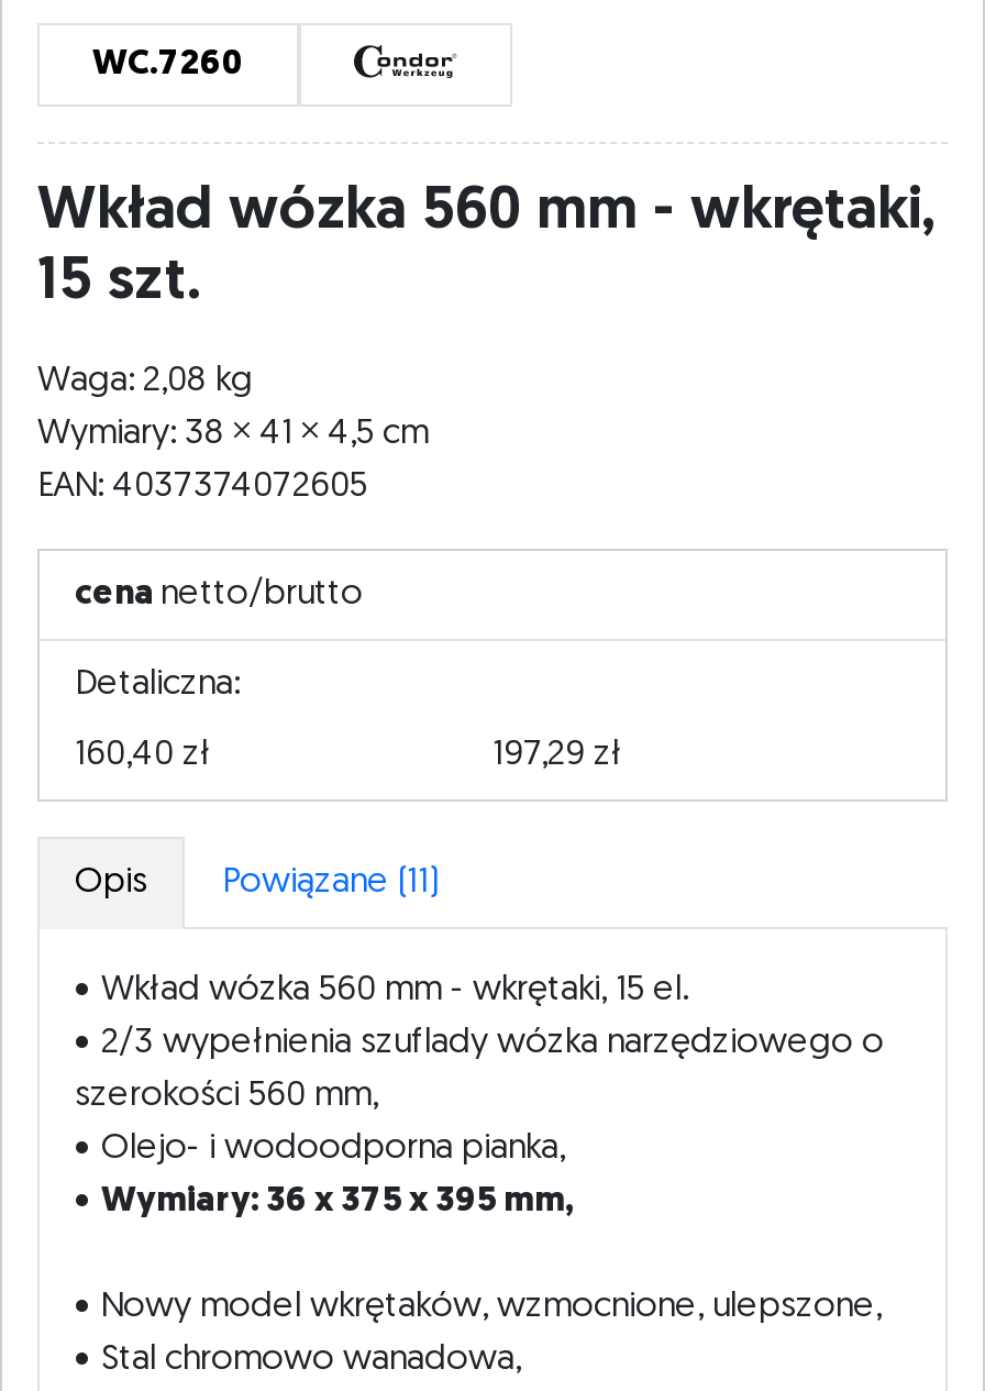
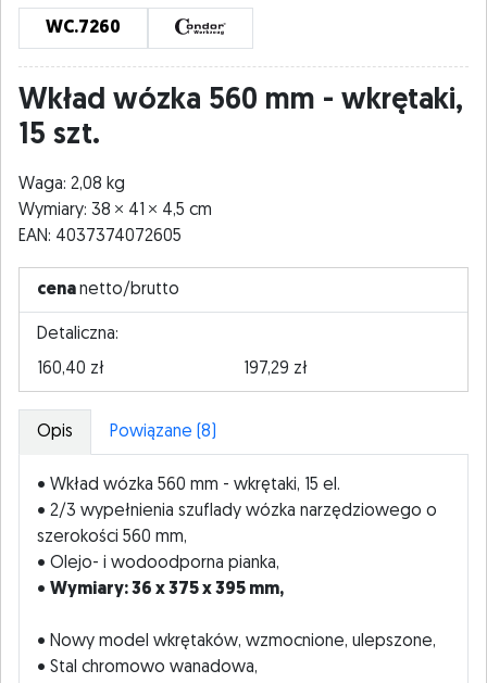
[222,865,440,900] Powiązane (11) -> [110,423,216,441] Powiązane (8)

